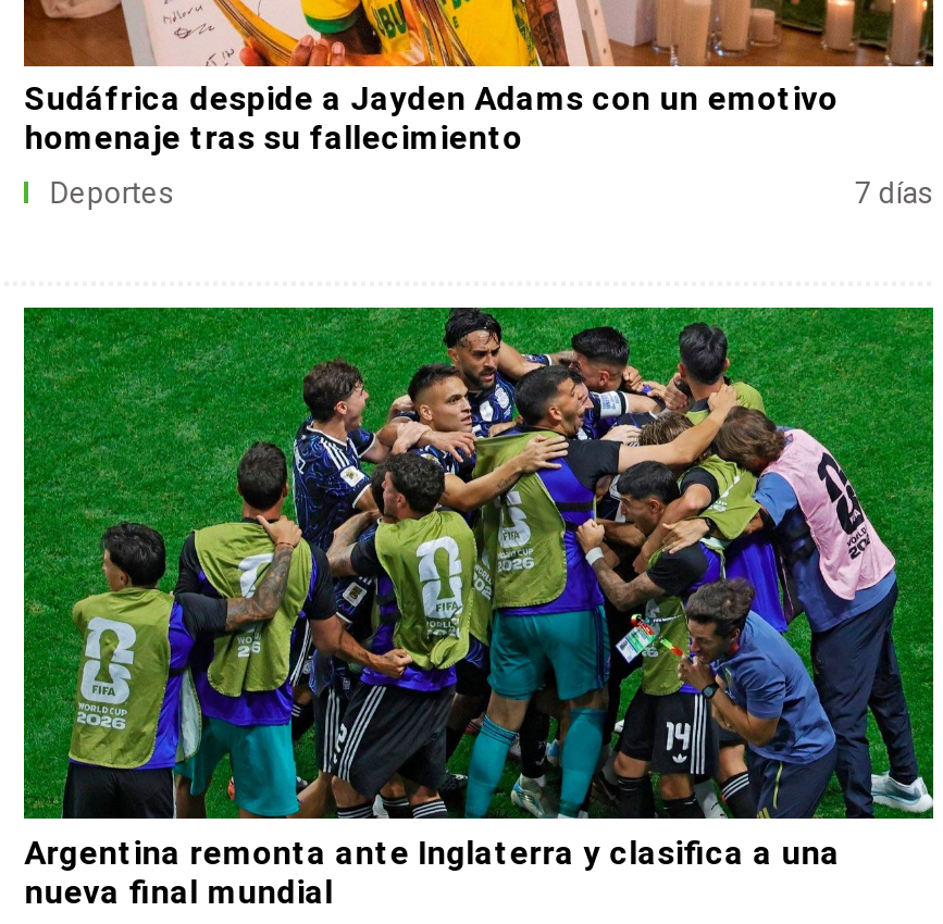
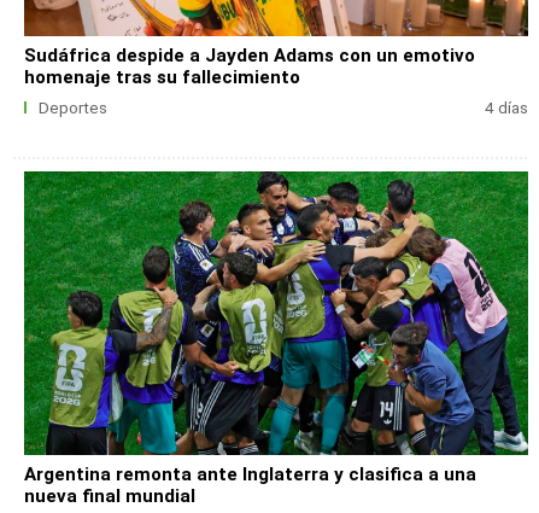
[855,178,933,210] 7 días -> [485,99,528,117] 4 días

